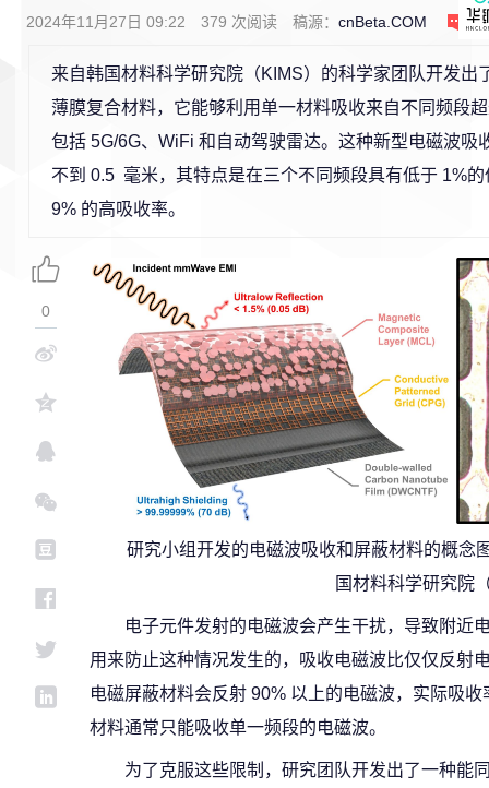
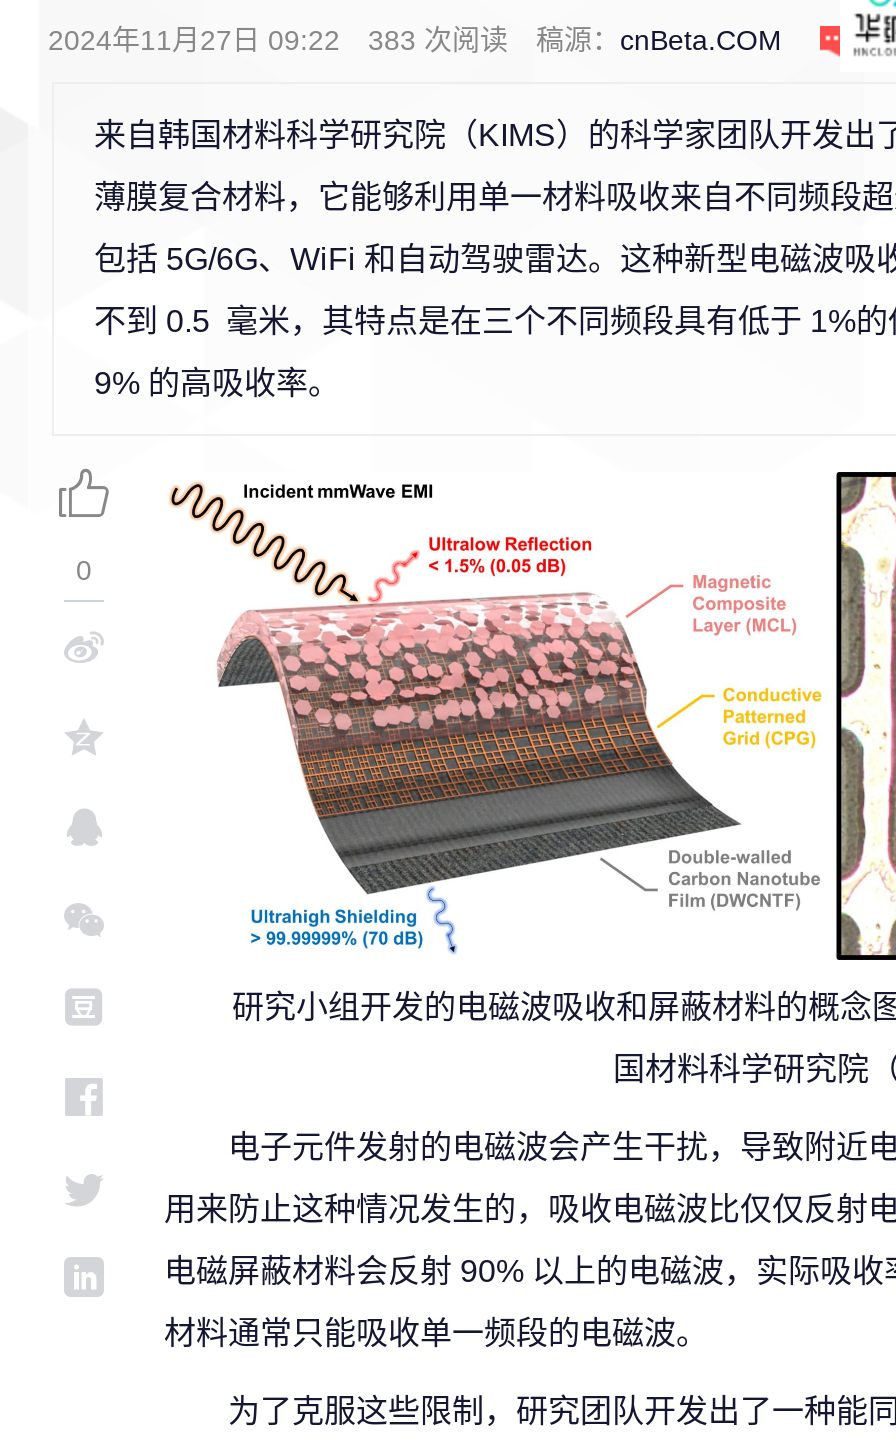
[26,13,427,31] 2024年11月27日 09:22 379次阅读 稿源：cnBeta.COM -> [48,24,782,56] 2024年11月27日 09:22 383次阅读 稿源：cnBeta.COM

